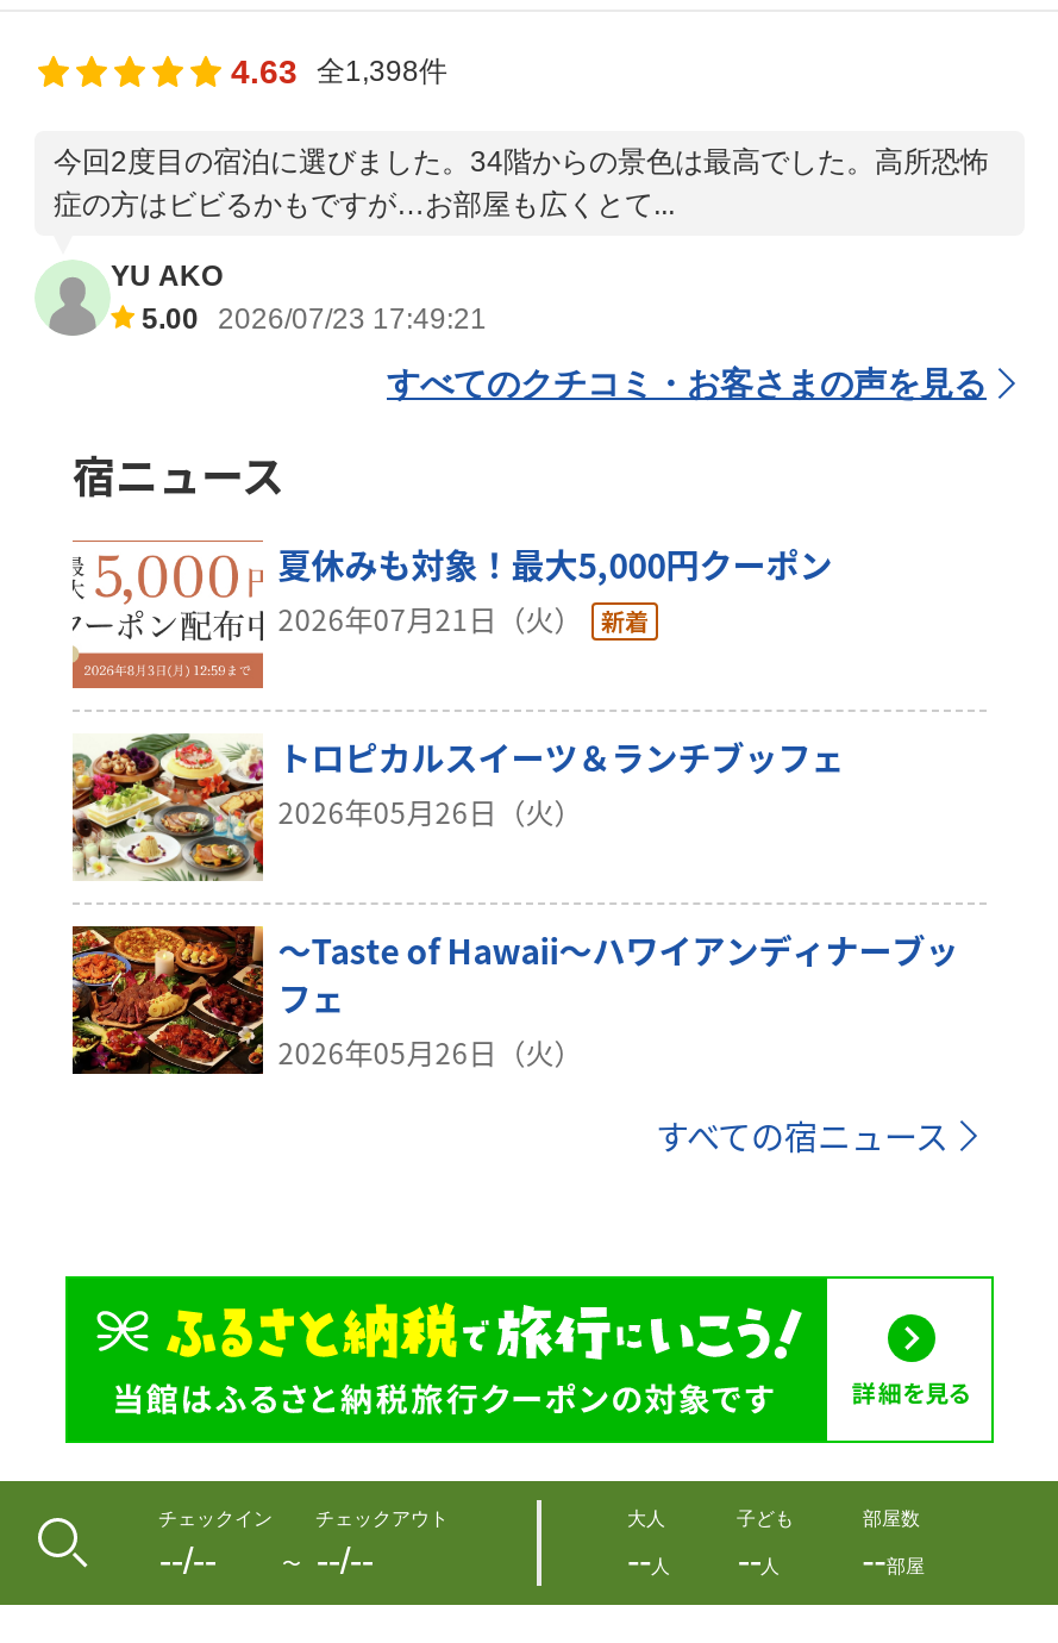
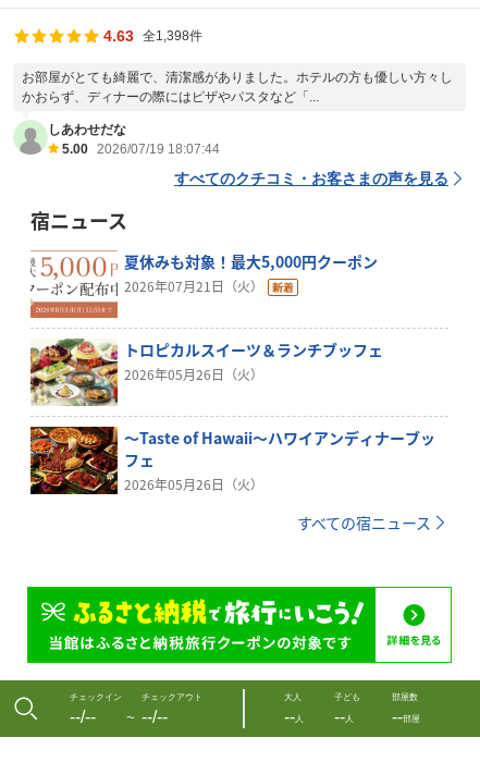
[54,145,989,221] 今回2度目の宿泊に選びました。34階からの景色は最高でした。高所恐怖 | 症の方はビビるかもですが…お部屋も広くとて... -> [22,70,453,105] お部屋がとても綺麗で、清潔感がありました。ホテルの方も優しい方々し | かおらず、ディナーの際にはピザやパスタなど「...
[111,260,487,336] YU AKO | 5.00 2026/07/23 17:49:21 -> [48,122,220,157] しあわせだな | 5.00 2026/07/19 18:07:44

